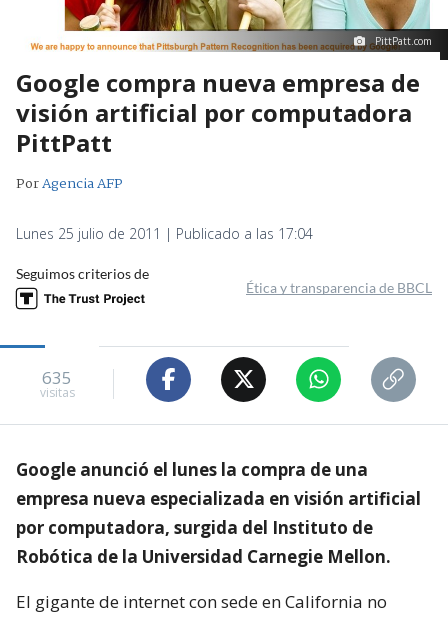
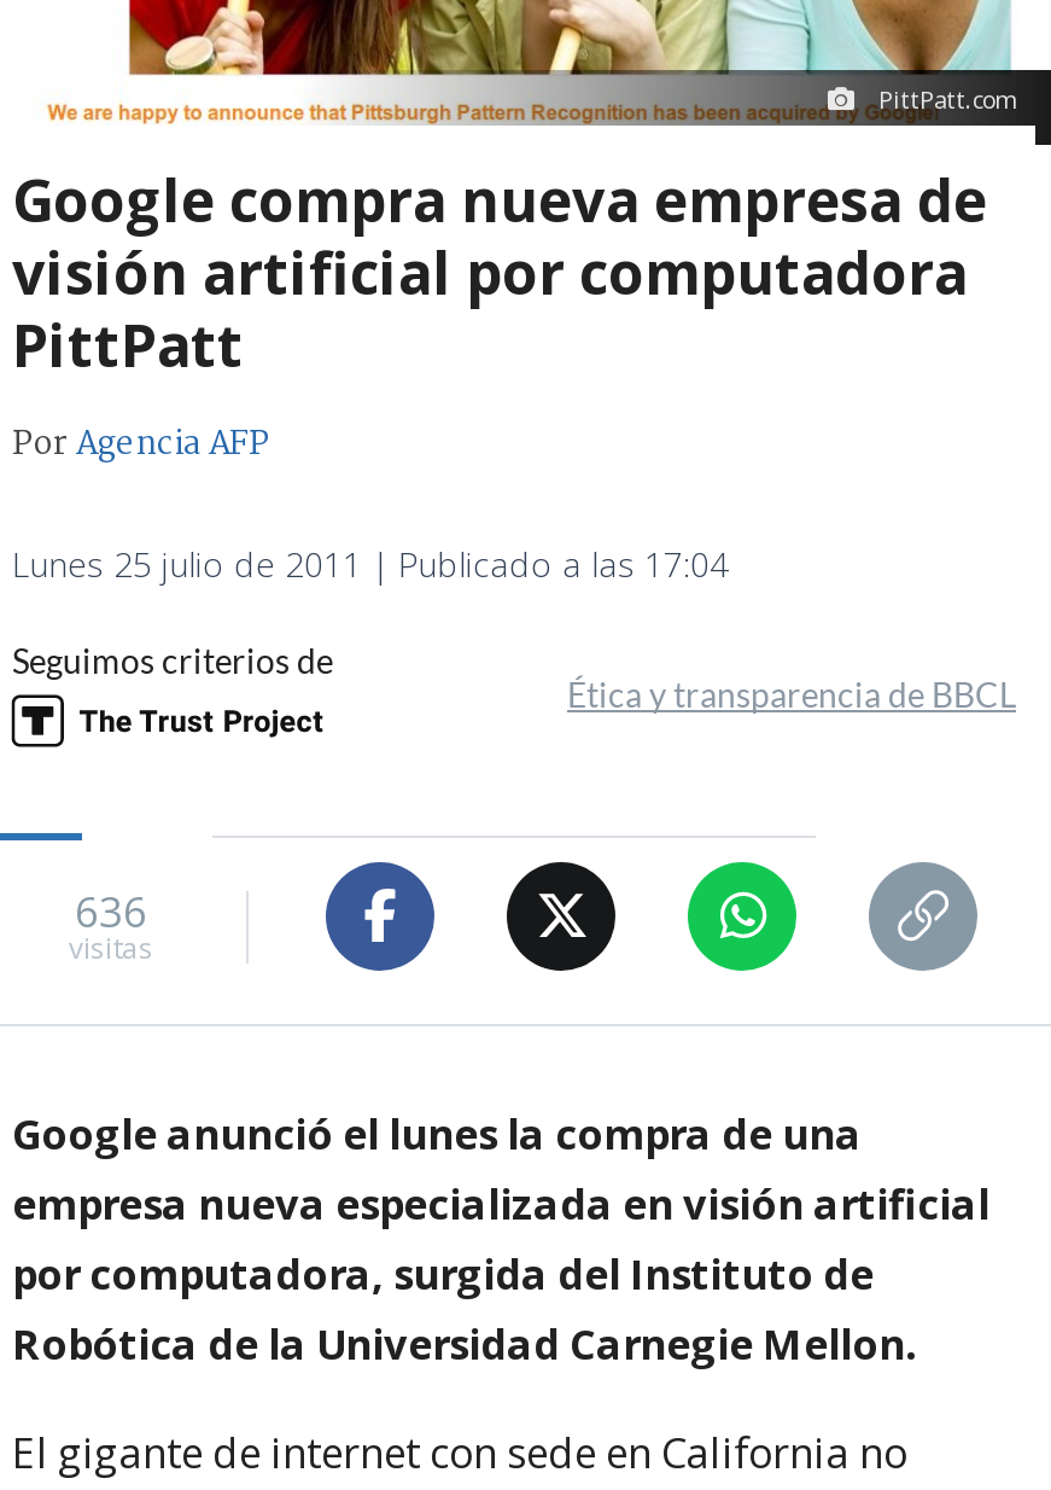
[42,366,72,389] 635 -> [75,885,147,940] 636

